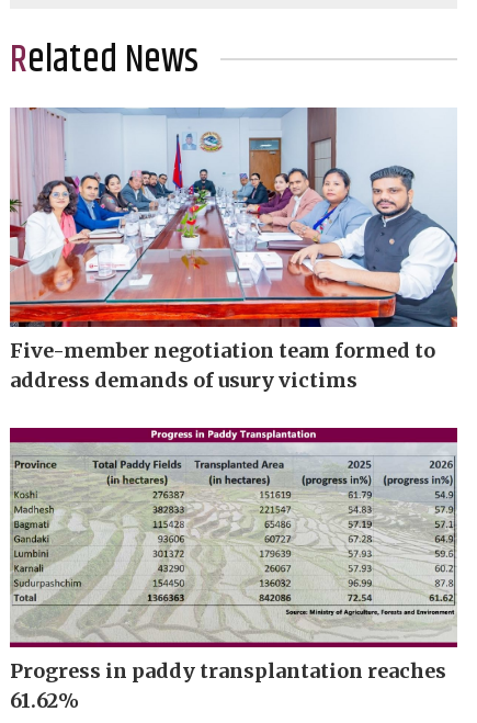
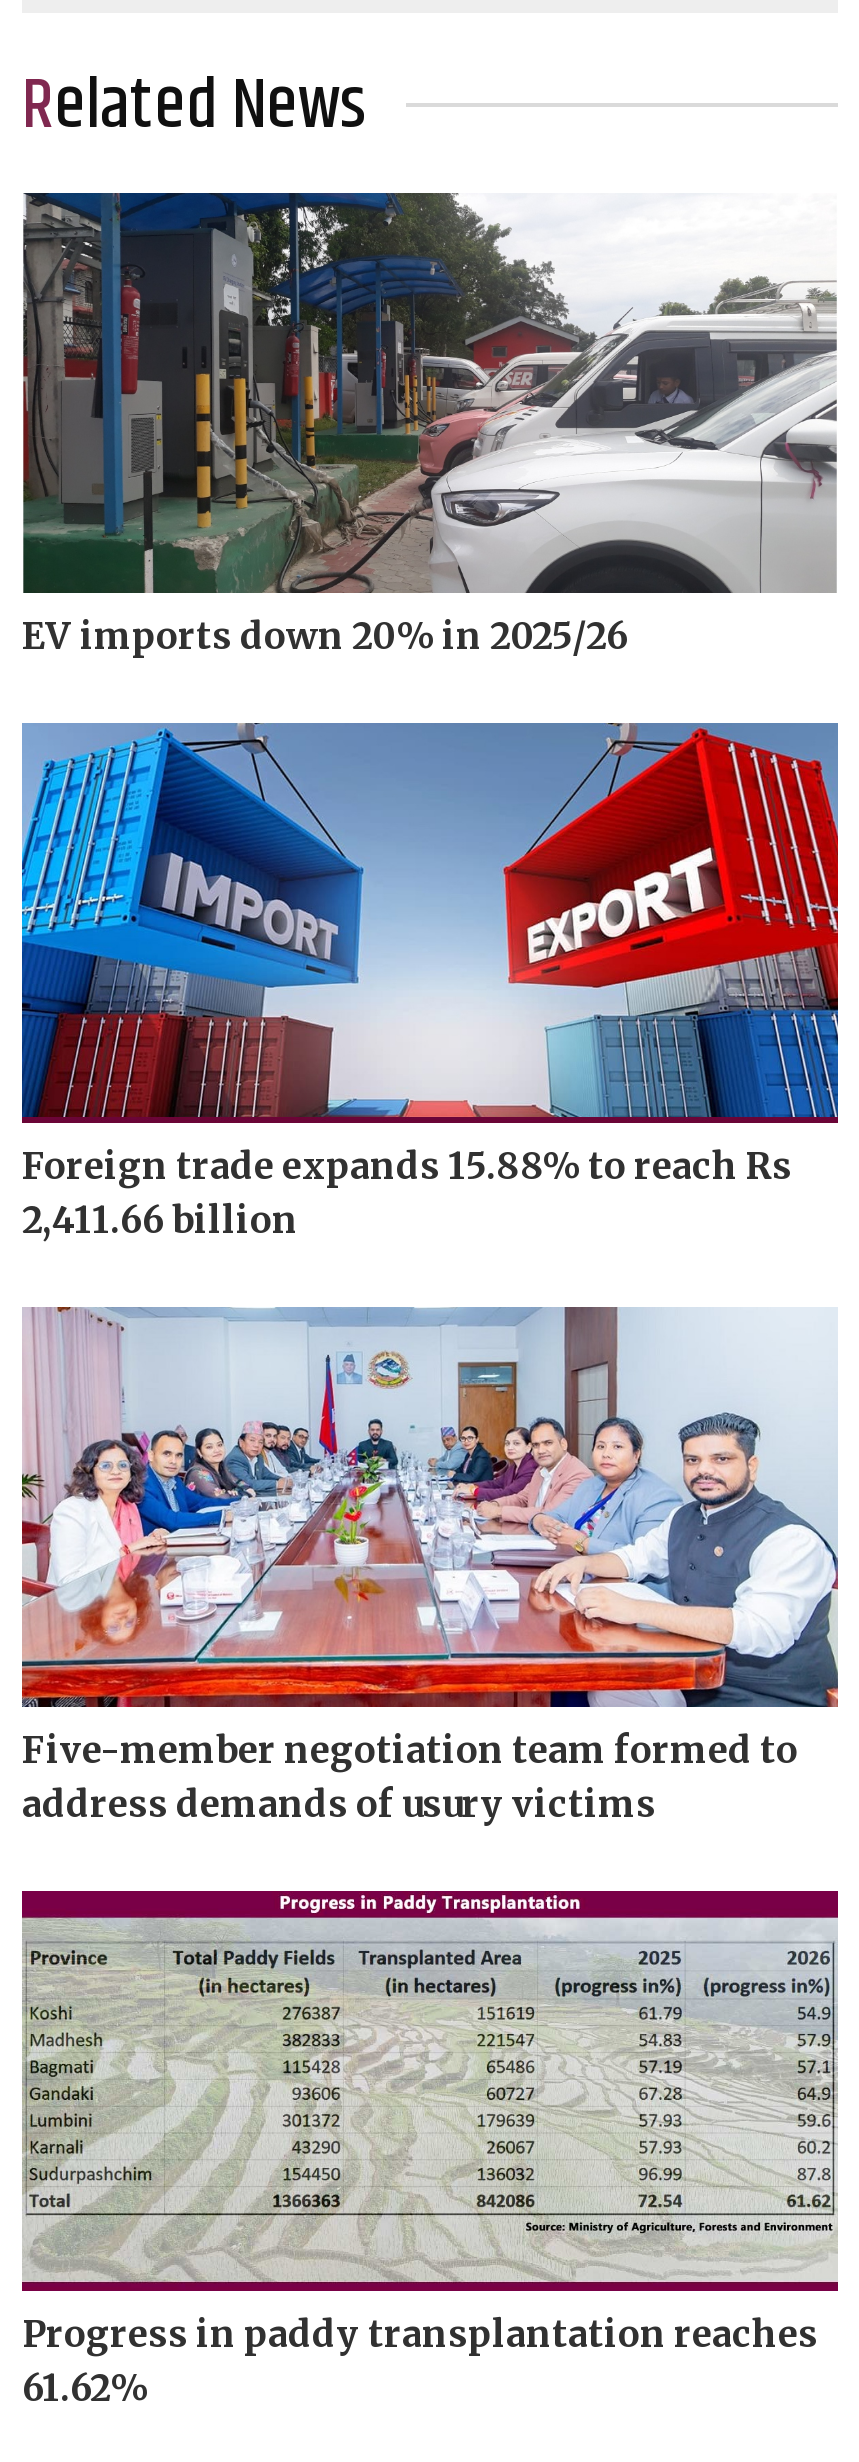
none -> [20,721,840,1244] [image] | Foreign trade expands 15.88% to reach Rs | 2,411.66 billion
none -> [22,191,838,660] [image] | EV imports down 20% in 2025/26

